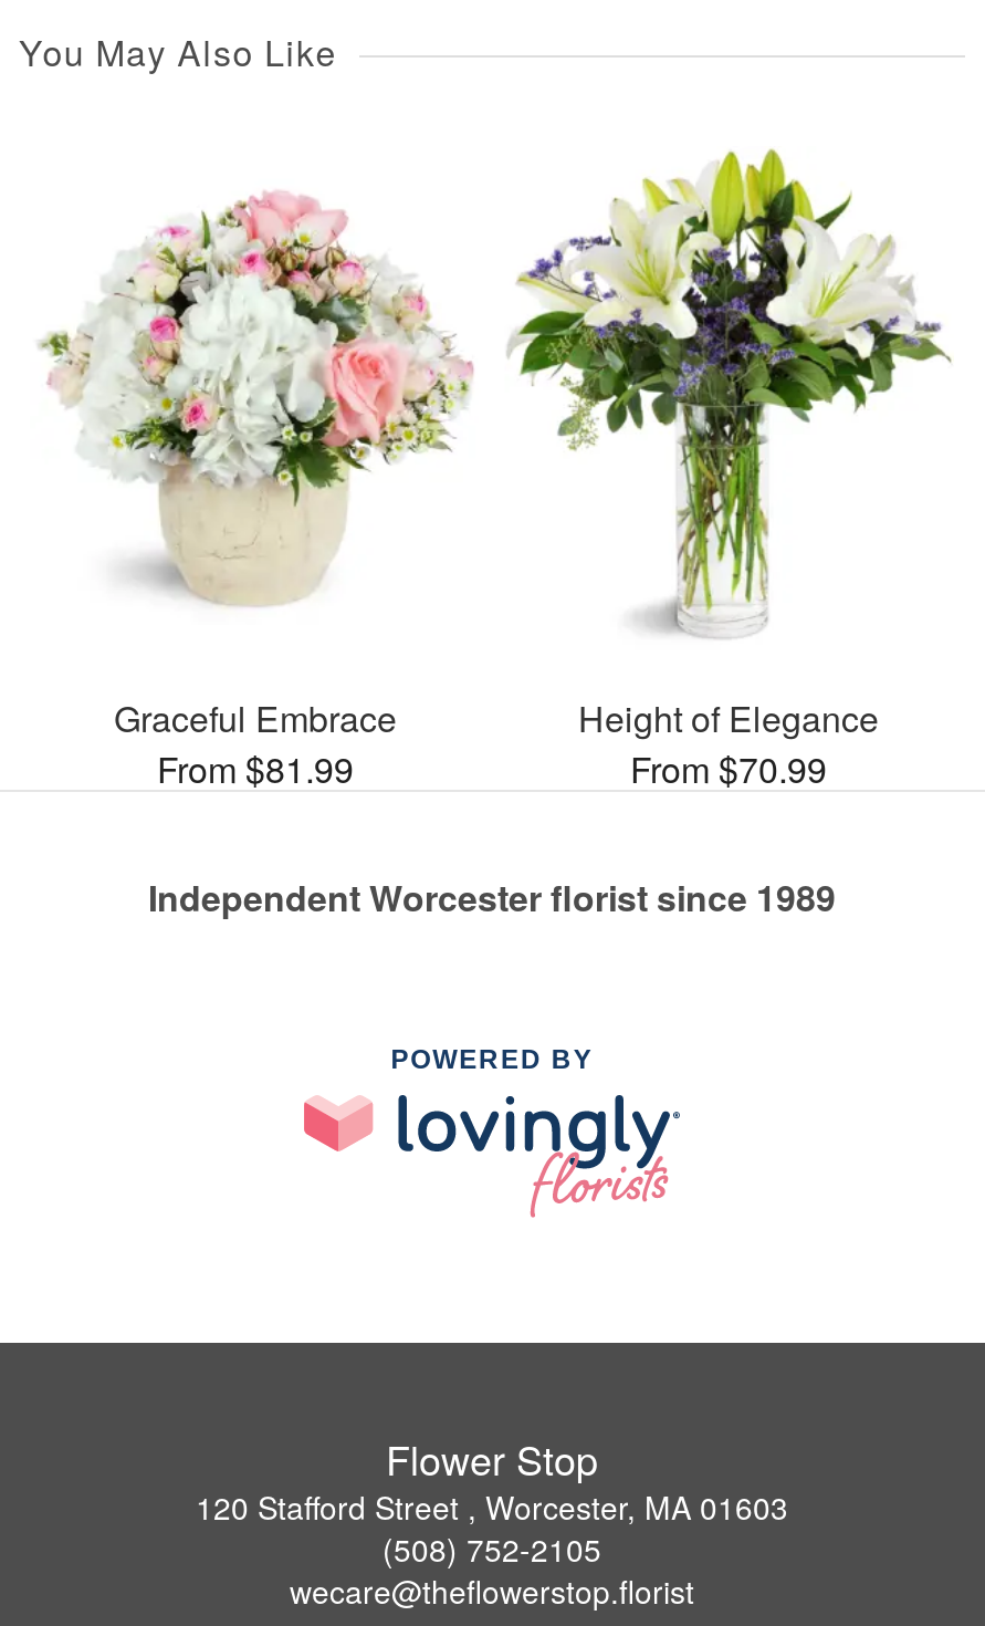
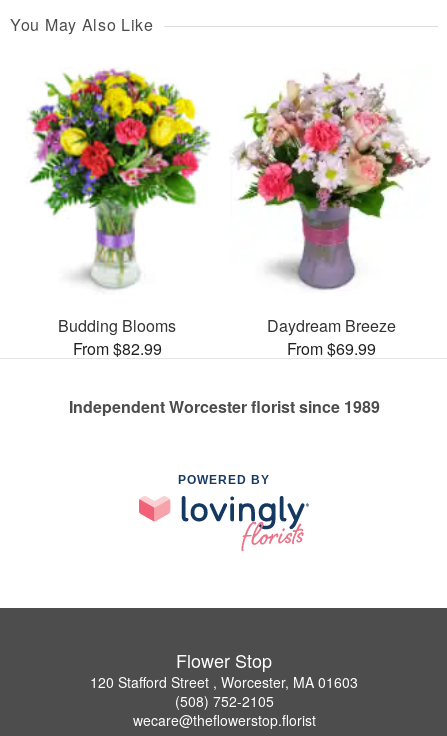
[39,150,474,795] [image] | Graceful Embrace | From $81.99 -> [20,68,215,360] [image] | Budding Blooms | From $82.99
[510,148,952,795] [image] | Height of Elegance | From $70.99 -> [233,69,426,360] [image] | Daydream Breeze | From $69.99

